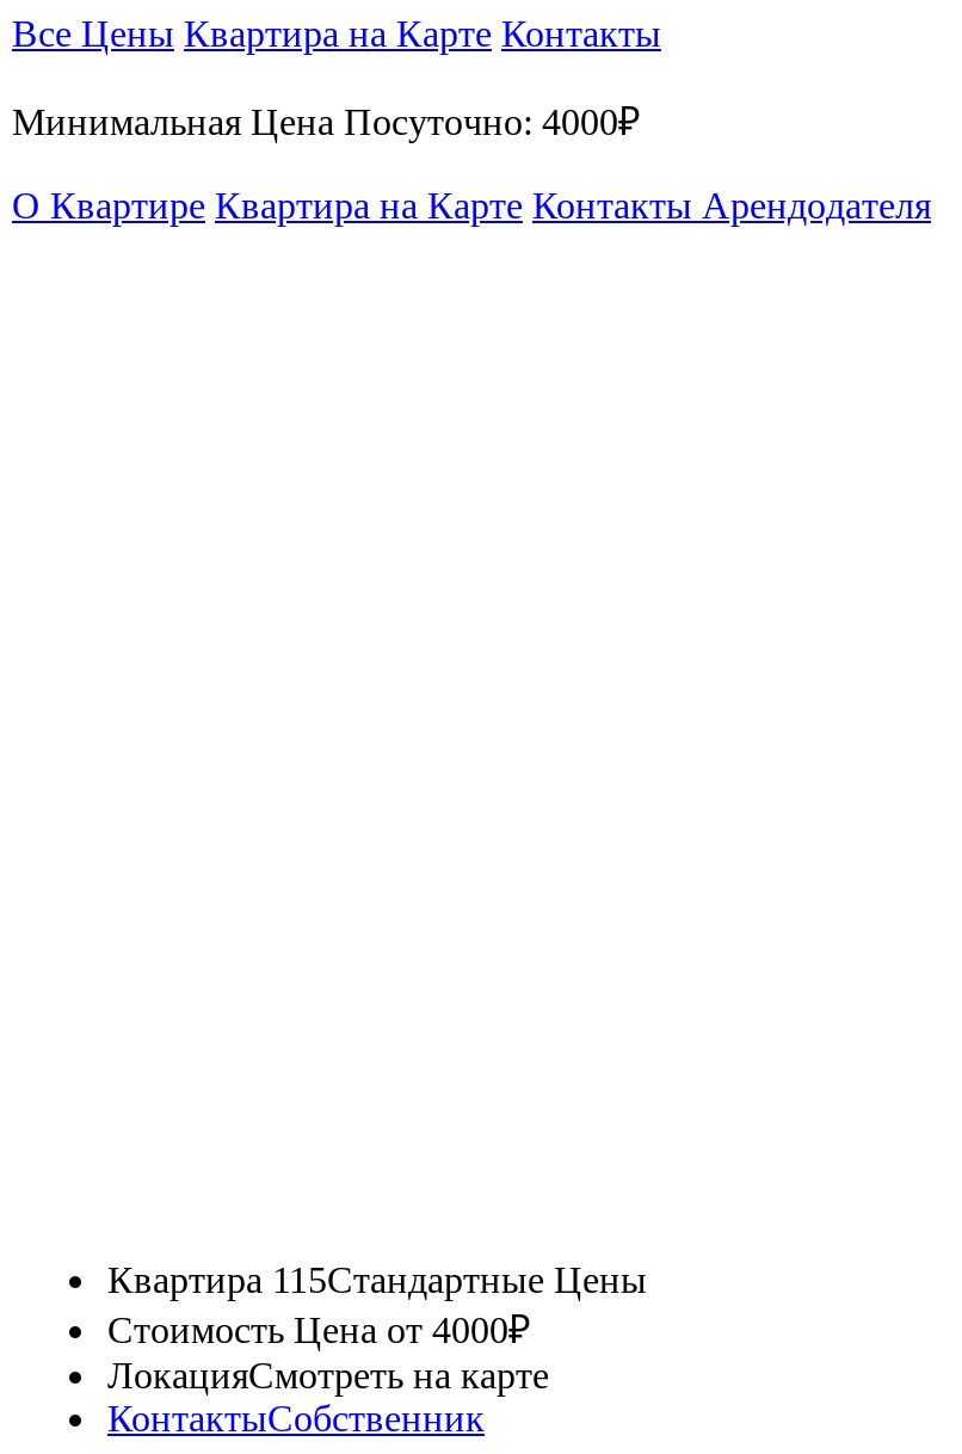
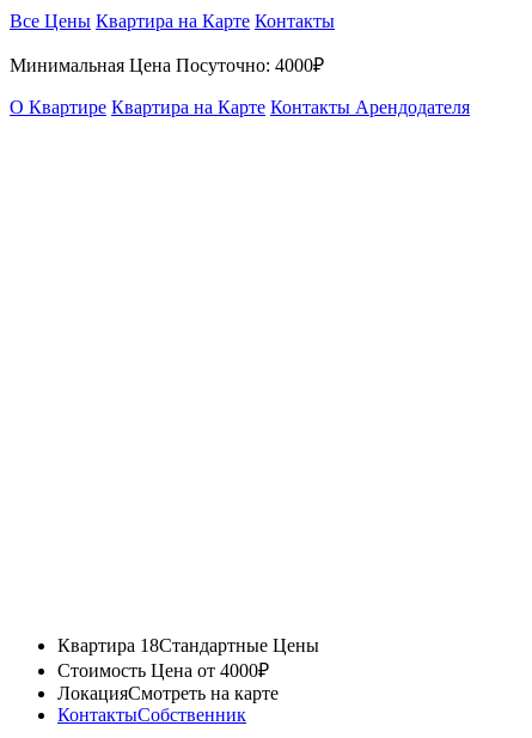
[107,1258,647,1299] Квартира 115Стандартные Цены -> [57,636,319,656] Квартира 18Стандартные Цены

